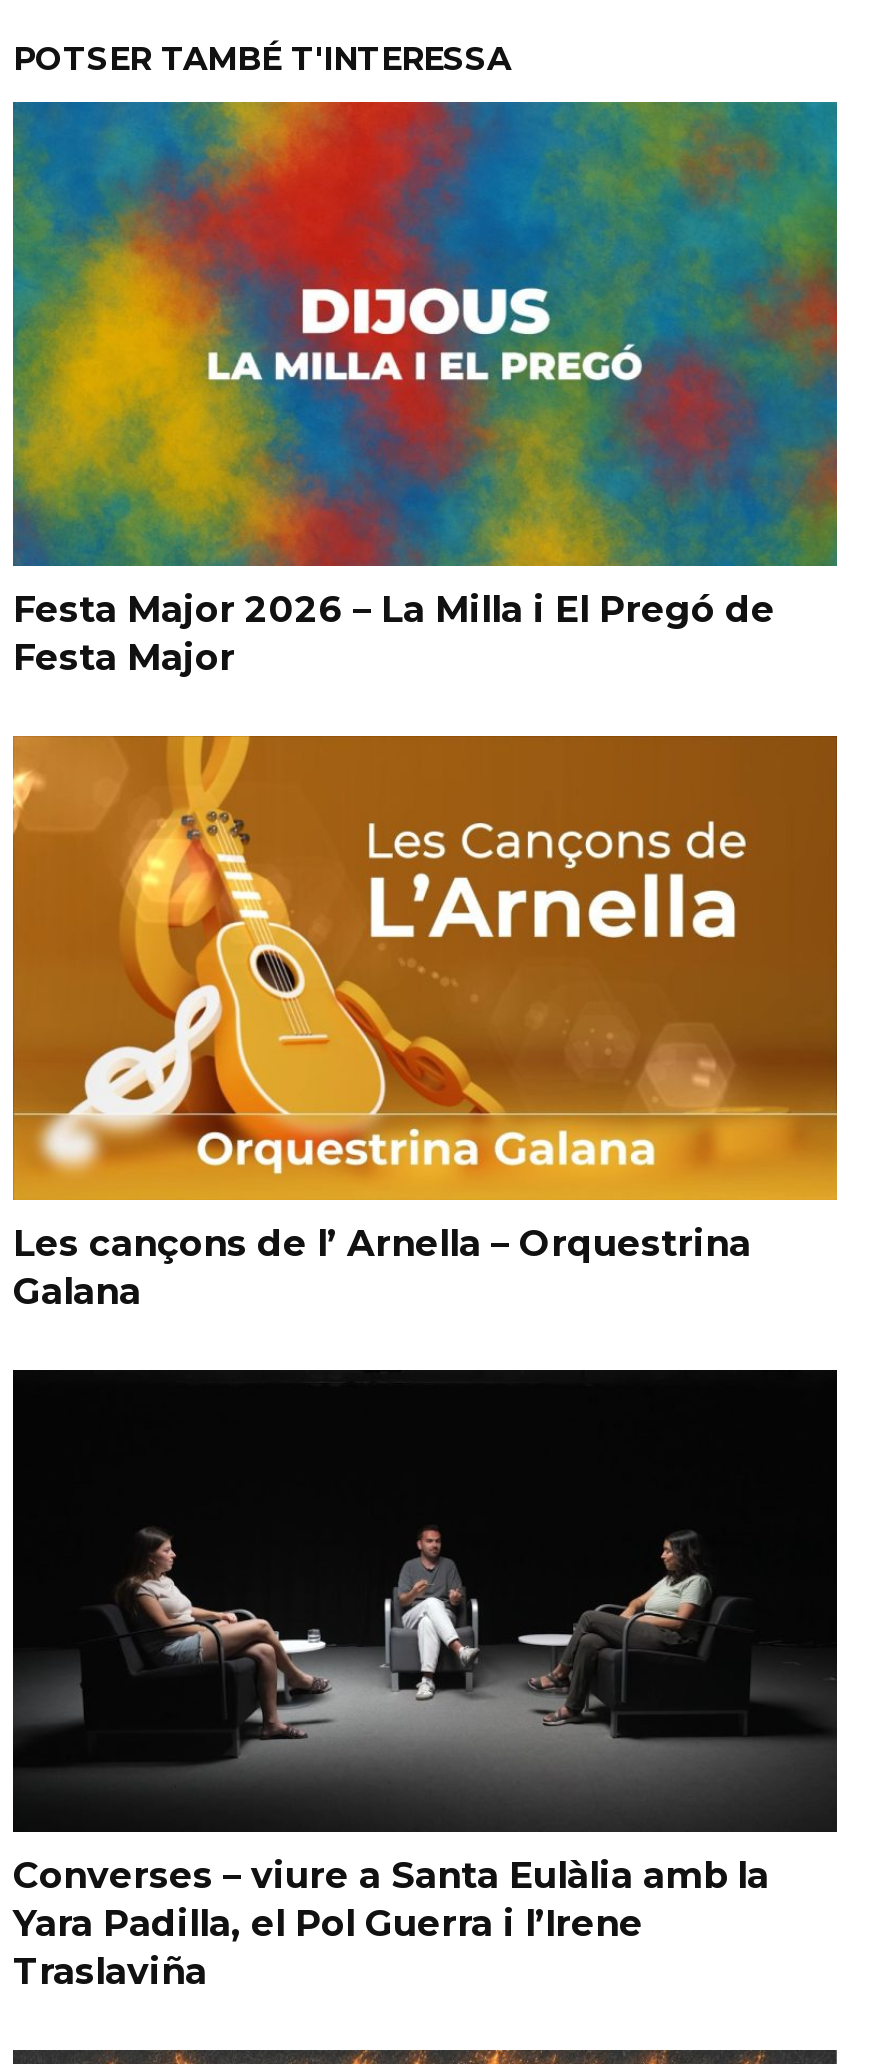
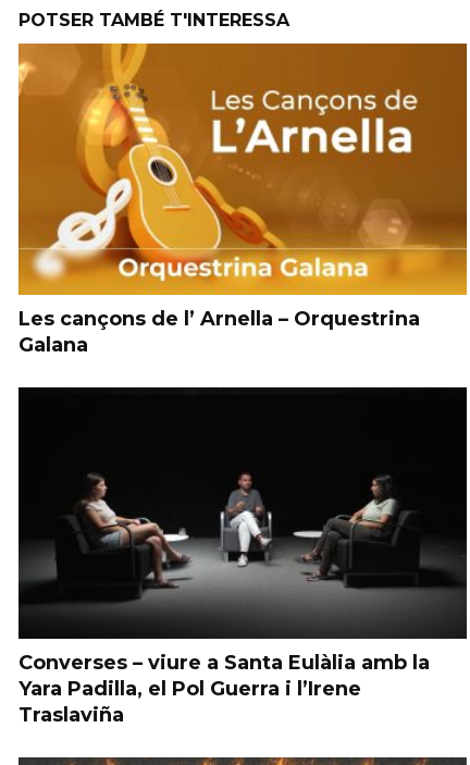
[11,100,839,680] [image] | Festa Major 2026 – La Milla i El Pregó de | Festa Major -> none

